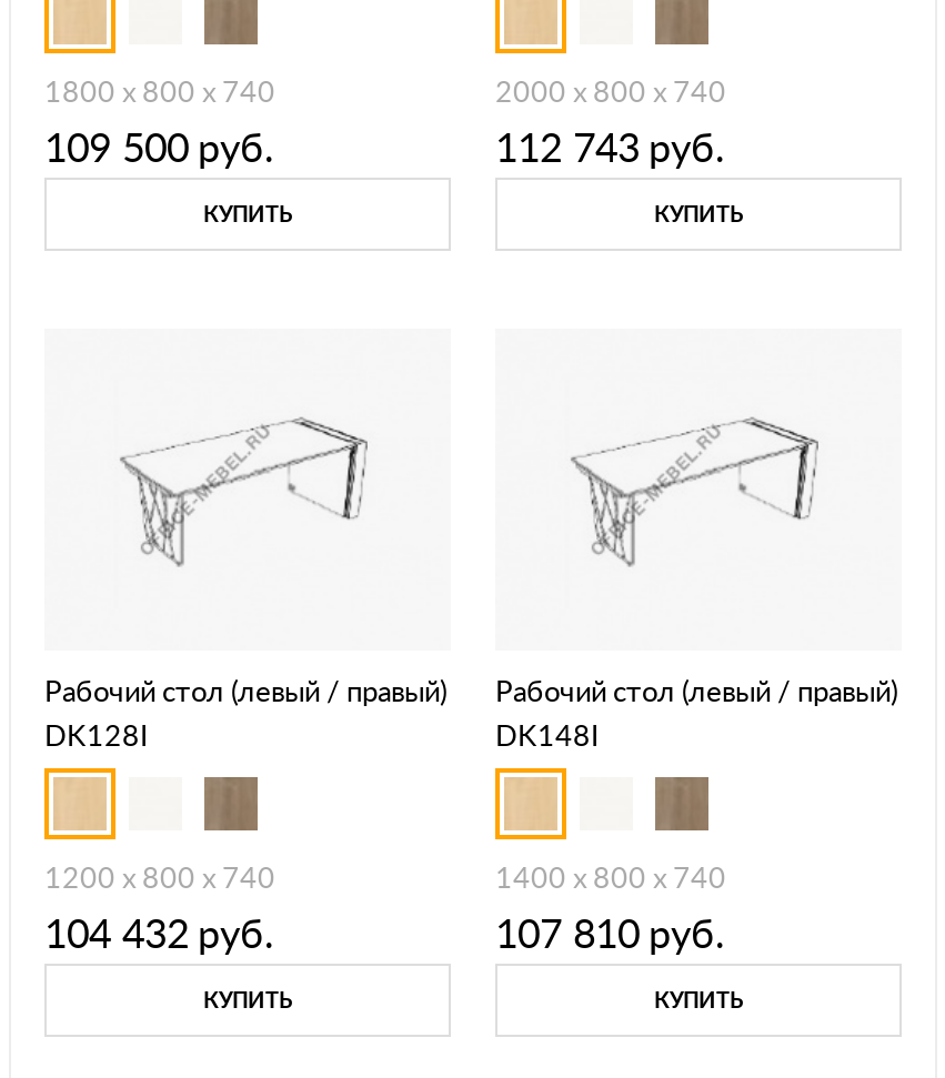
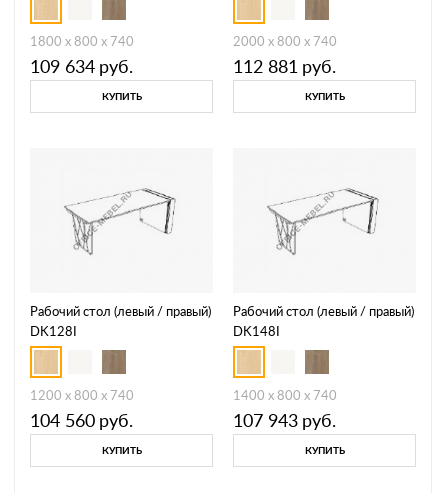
[44,120,273,173] 109 500 руб. -> [30,54,133,78] 109 634 руб.
[495,120,724,173] 112 743 руб. -> [233,54,336,78] 112 881 руб.
[44,906,273,959] 104 432 руб. -> [30,408,133,432] 104 560 руб.
[495,906,724,959] 107 810 руб. -> [233,408,336,432] 107 943 руб.

